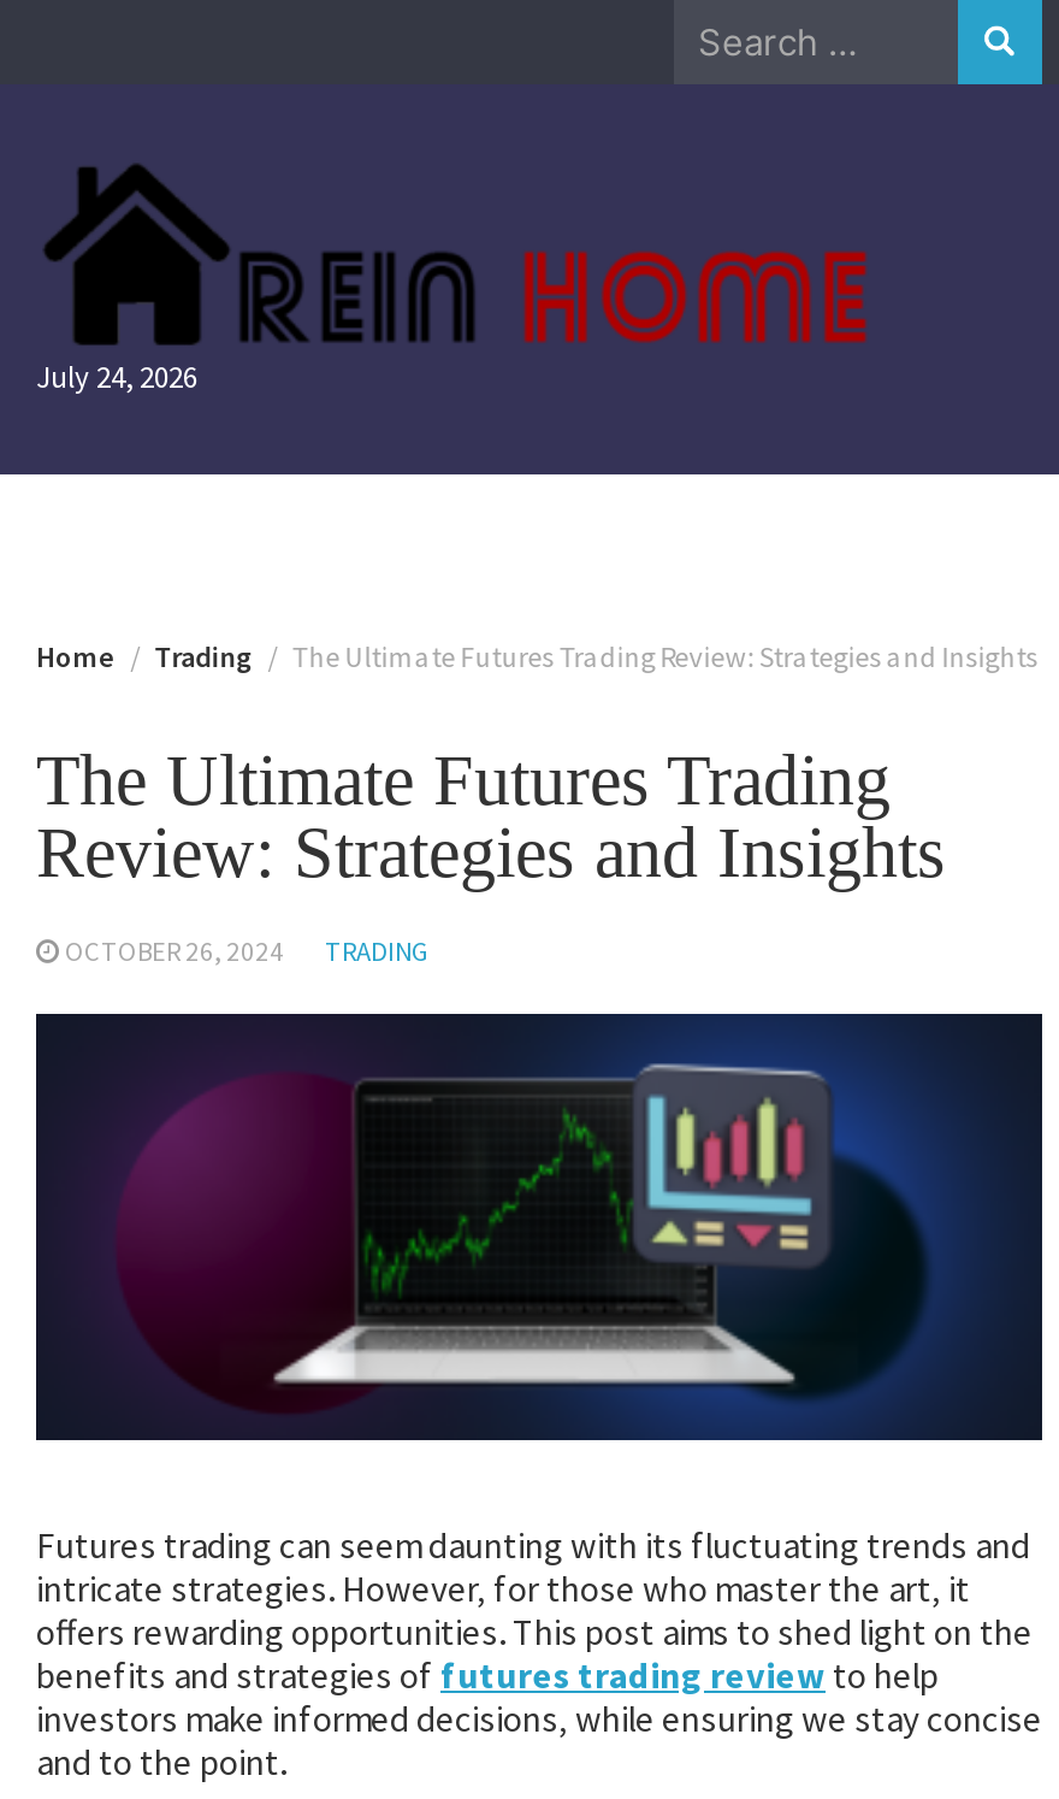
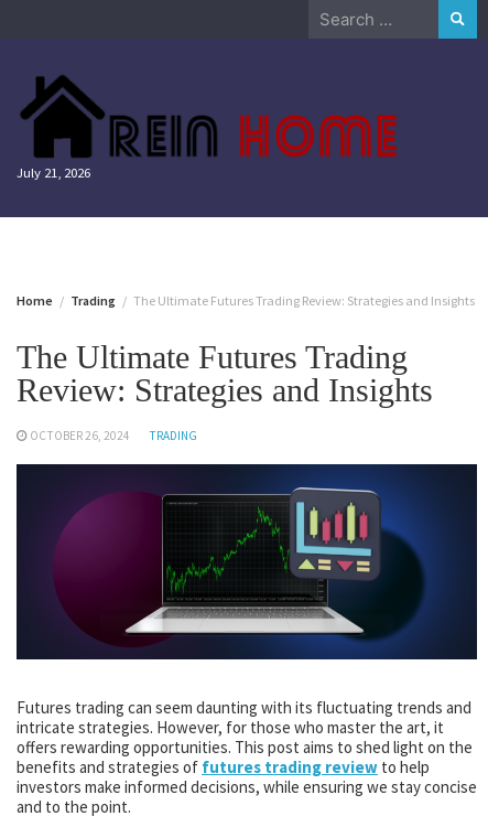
[36,356,197,395] July 24, 2026 -> [17,163,90,181] July 21, 2026

